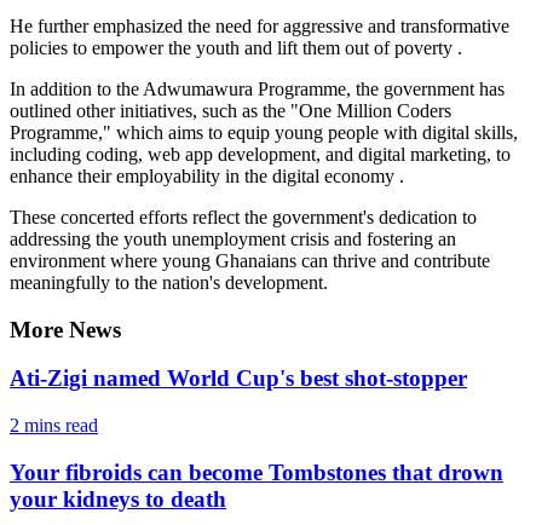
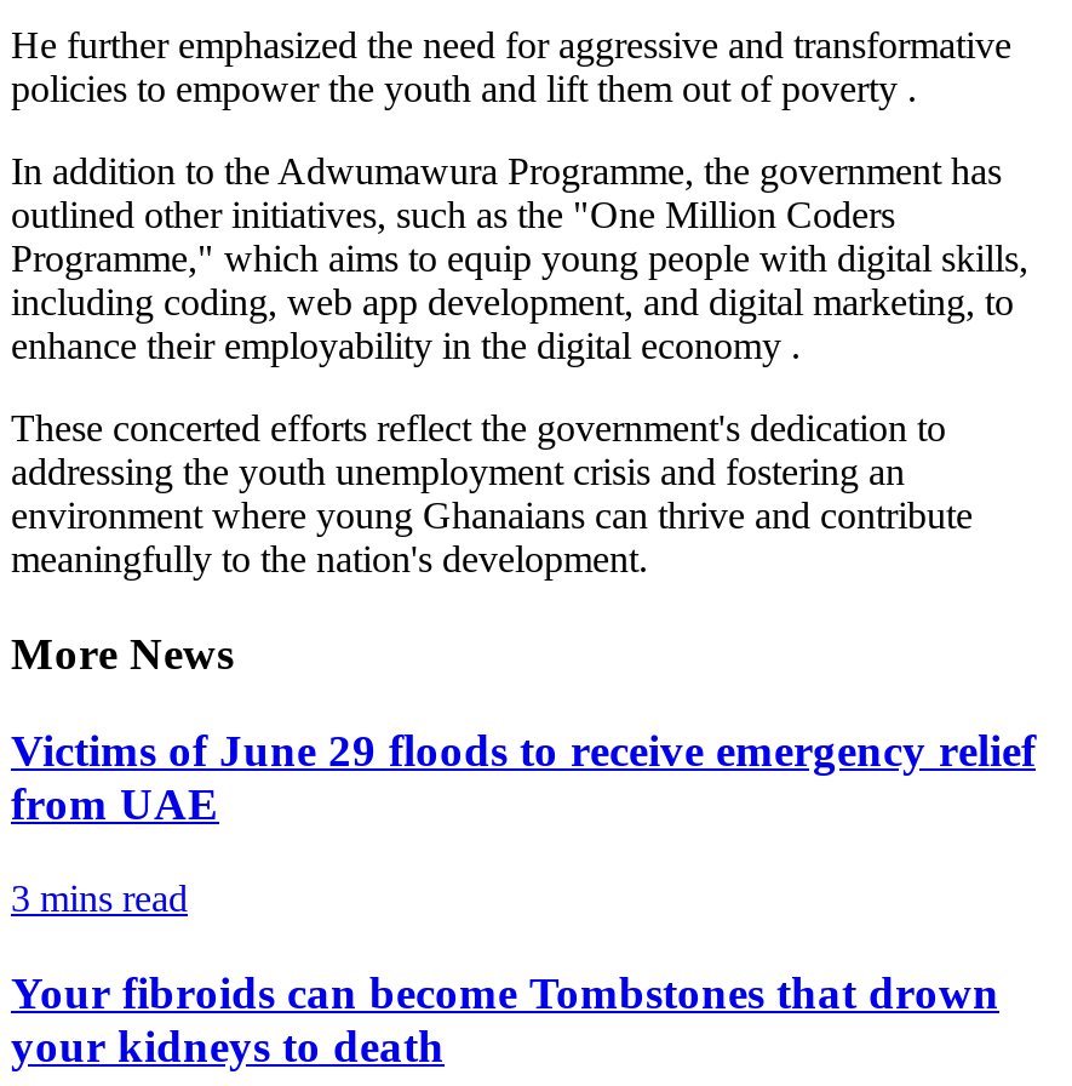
[10,366,467,391] Ati-Zigi named World Cup's best shot-stopper -> [11,726,1036,830] Victims of June 29 floods to receive emergency relief | from UAE
[10,415,98,435] 2 mins read -> [11,878,188,919] 3 mins read

